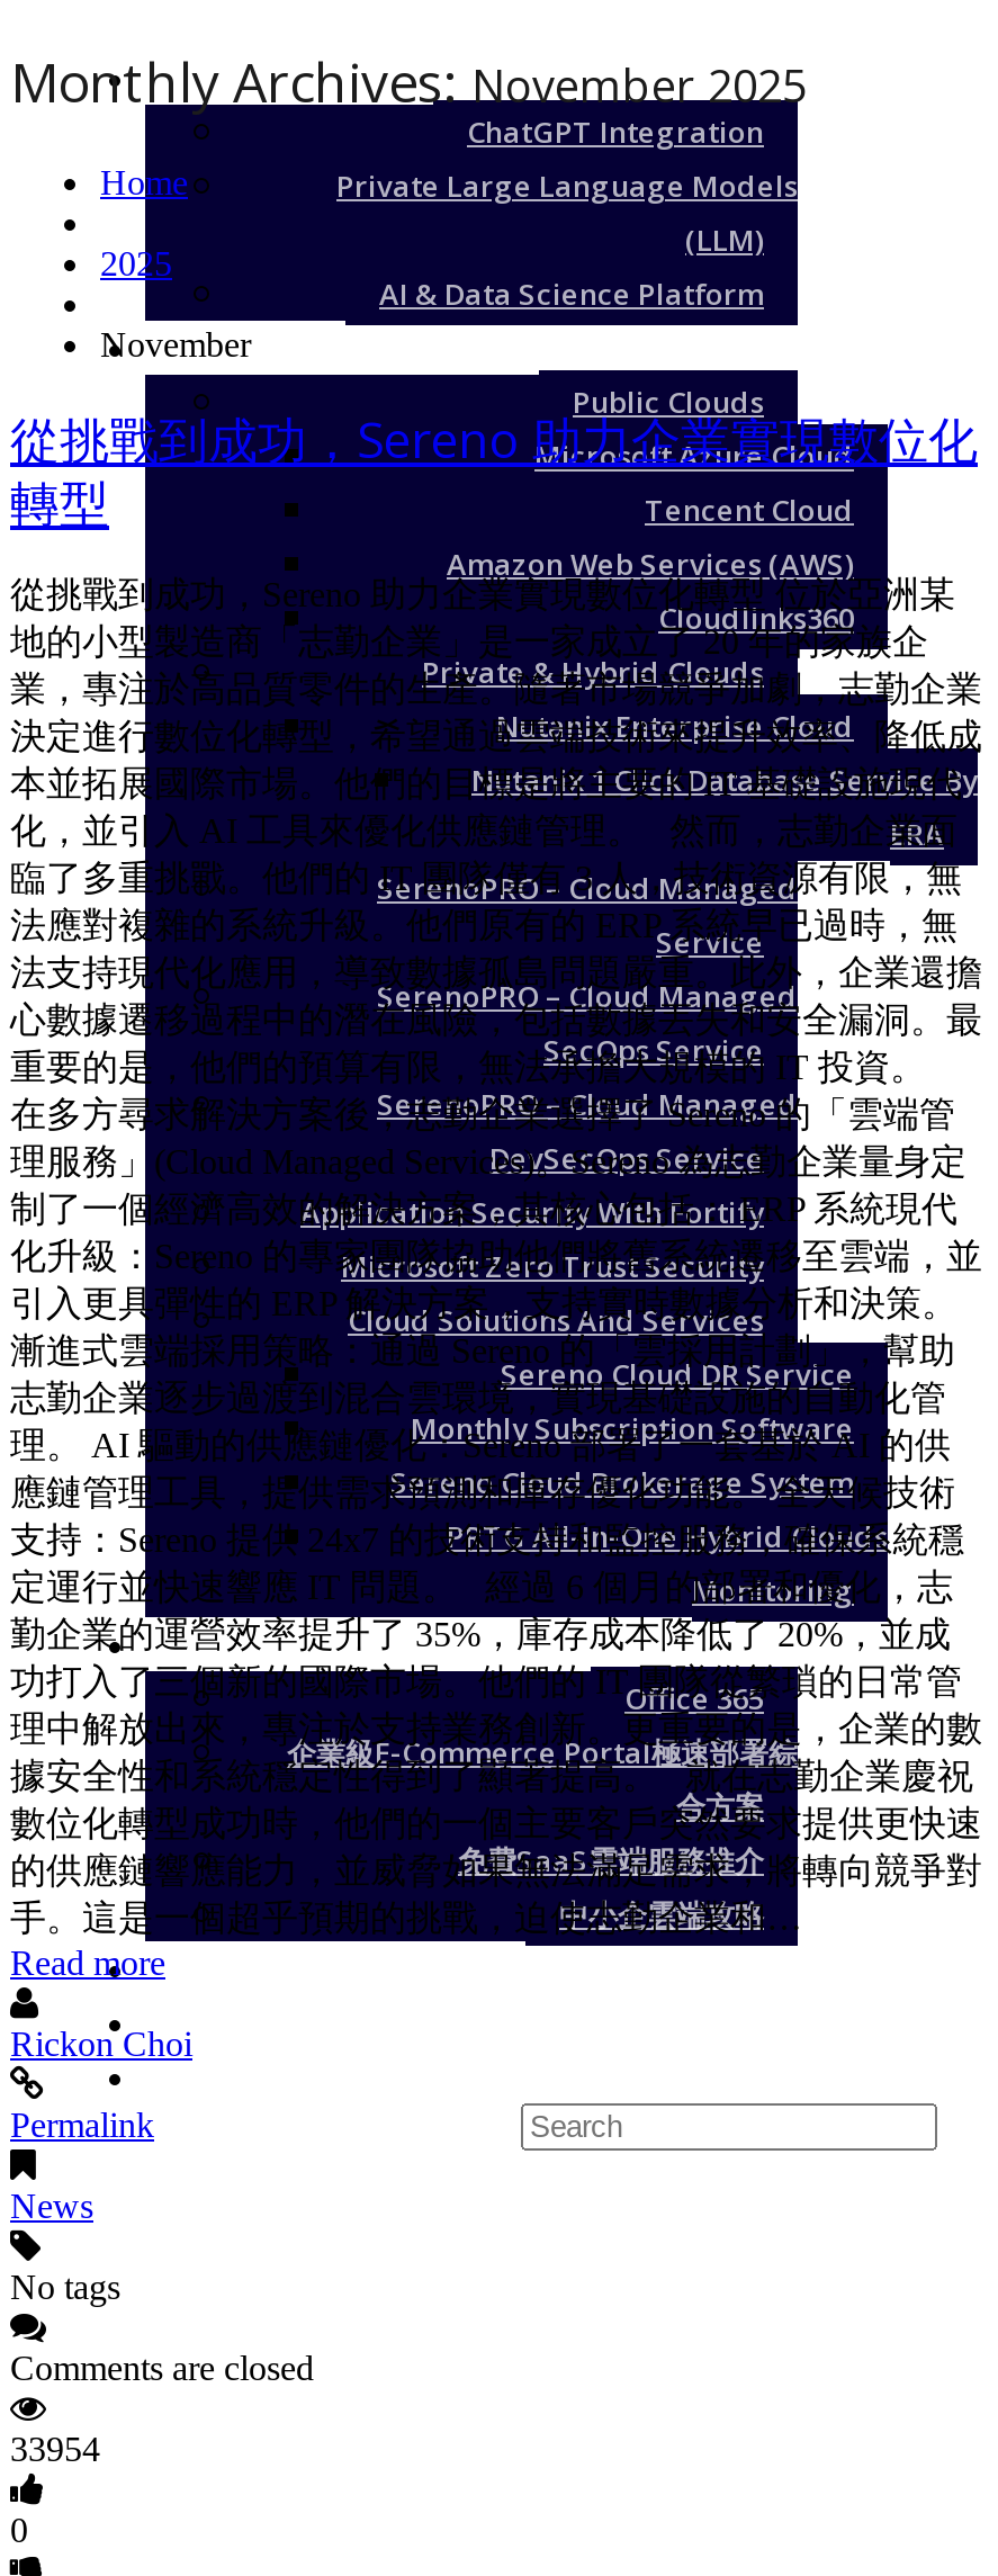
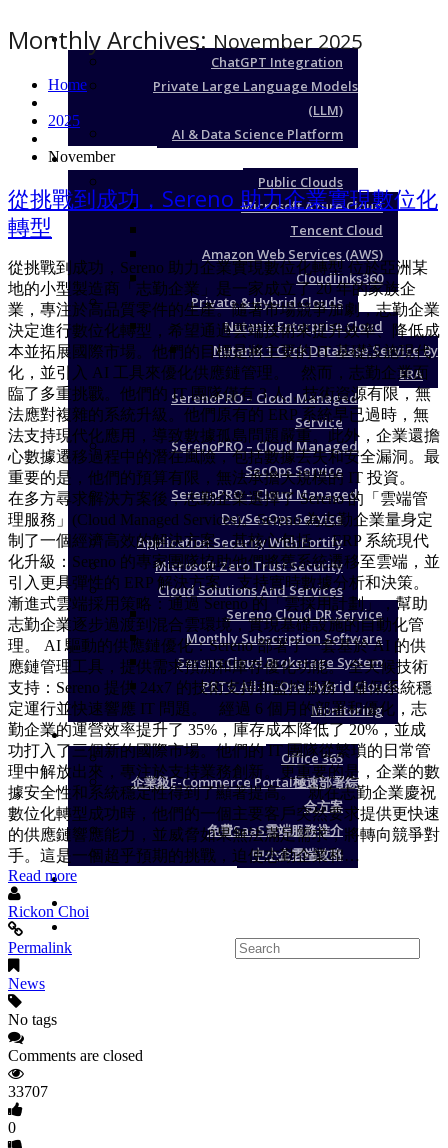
[10,2431,100,2469] 33954 -> [8,1083,48,1100] 33707

